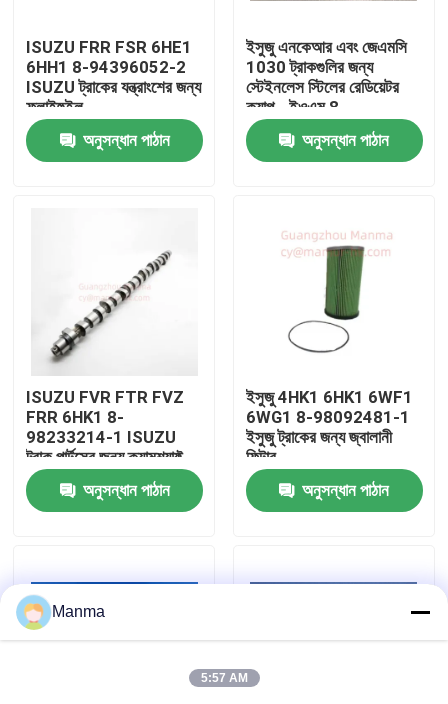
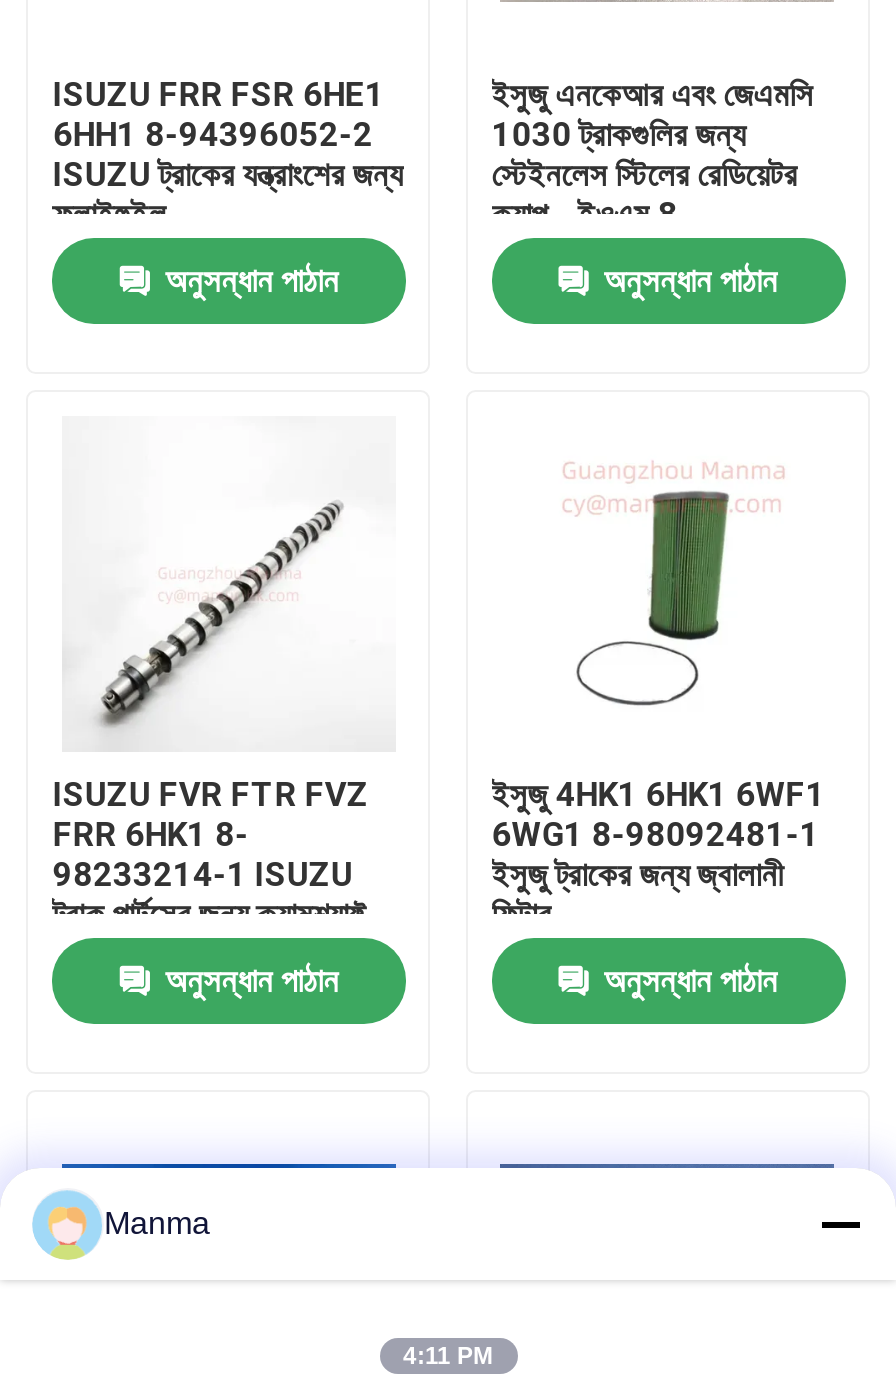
[200,671,247,685] 5:57 AM -> [403,1342,493,1370] 4:11 PM

